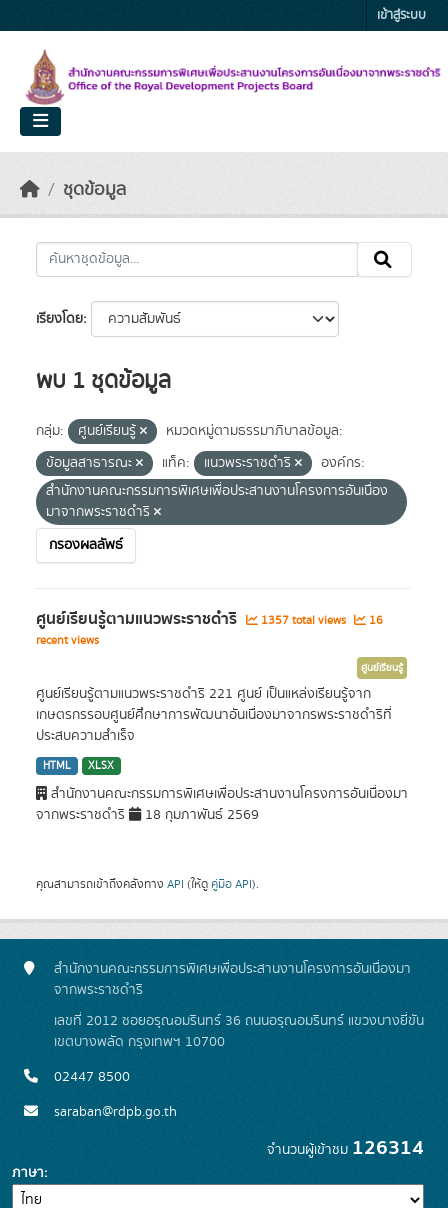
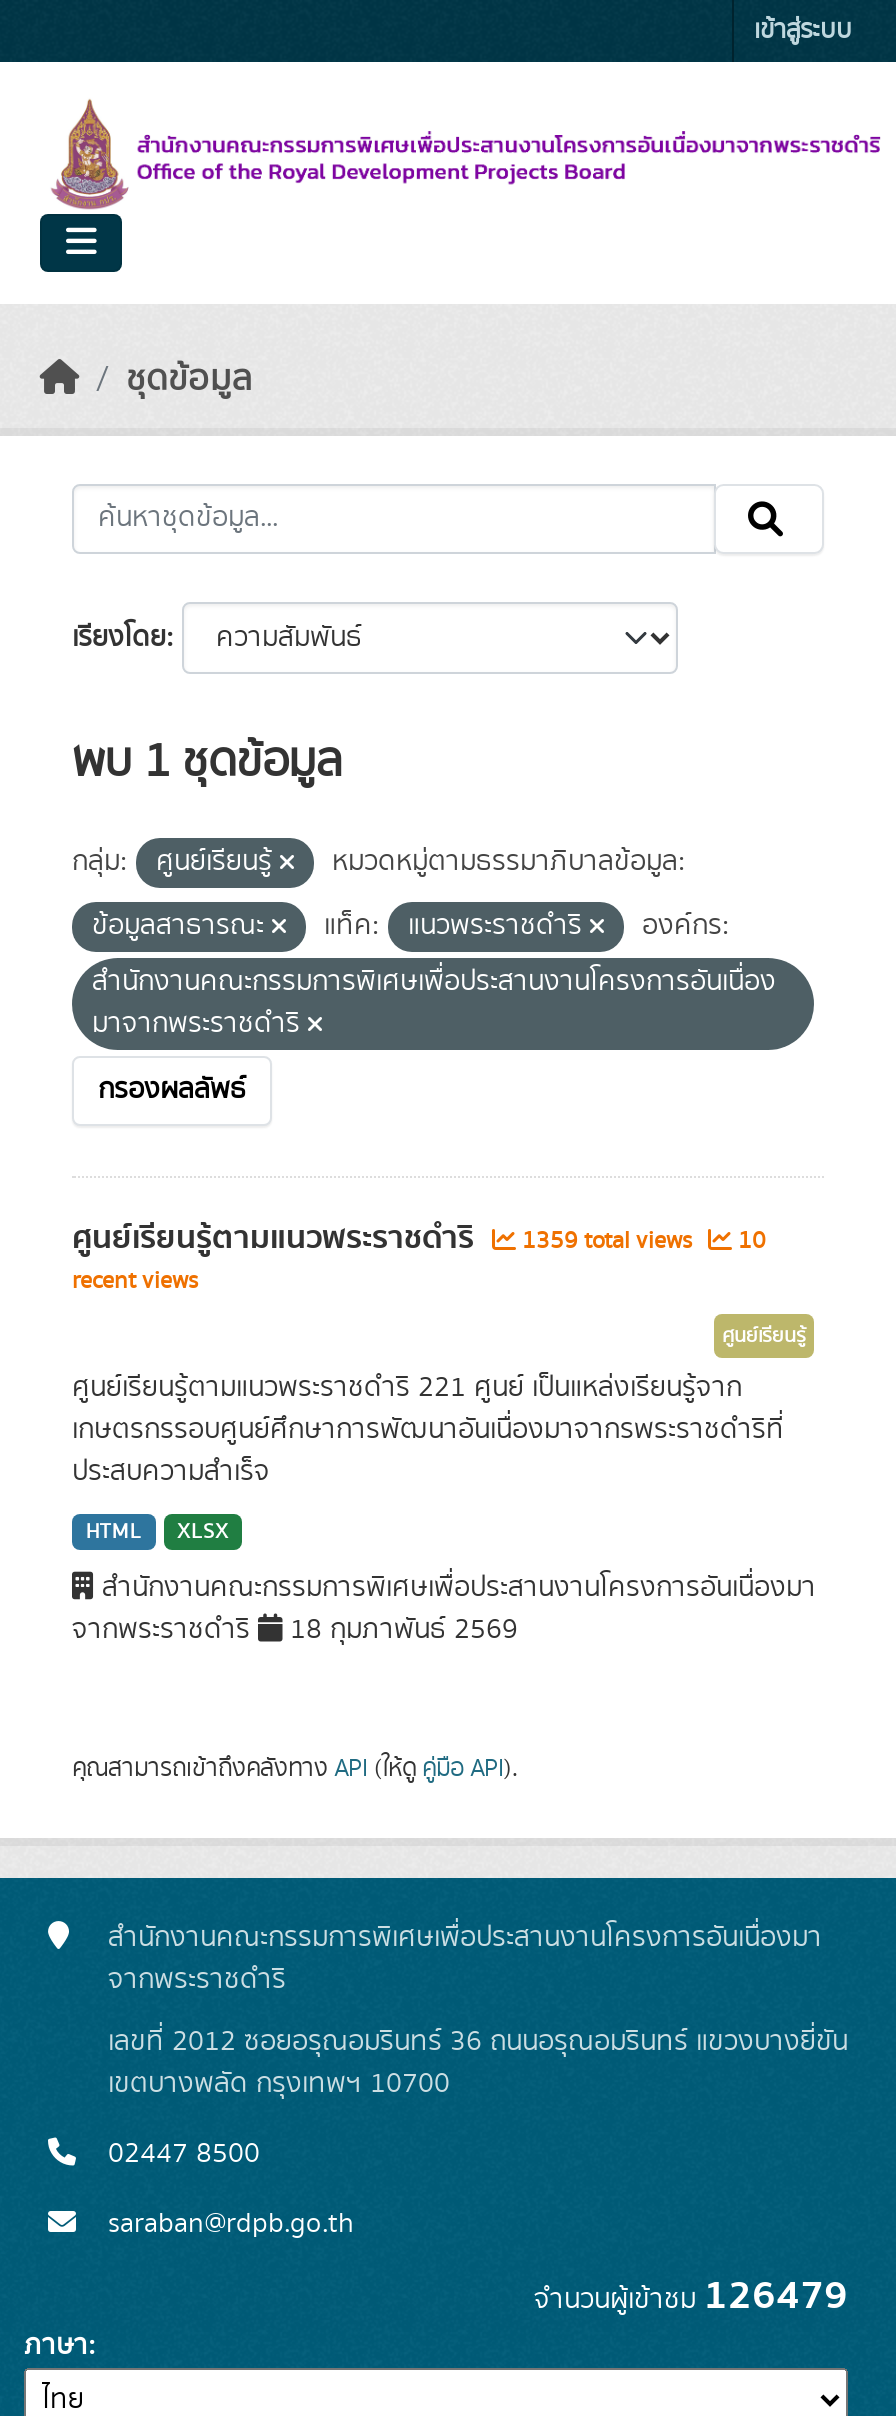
[258,612,349,629] 1357 total views -> [516,1224,698,1258] 1359 total views
[366,612,383,629] 16 -> [732,1224,766,1258] 10
[267,1132,424,1164] จำนวนผู้เข้าชม126314 -> [534,2264,848,2328] จำนวนผู้เข้าชม126479

